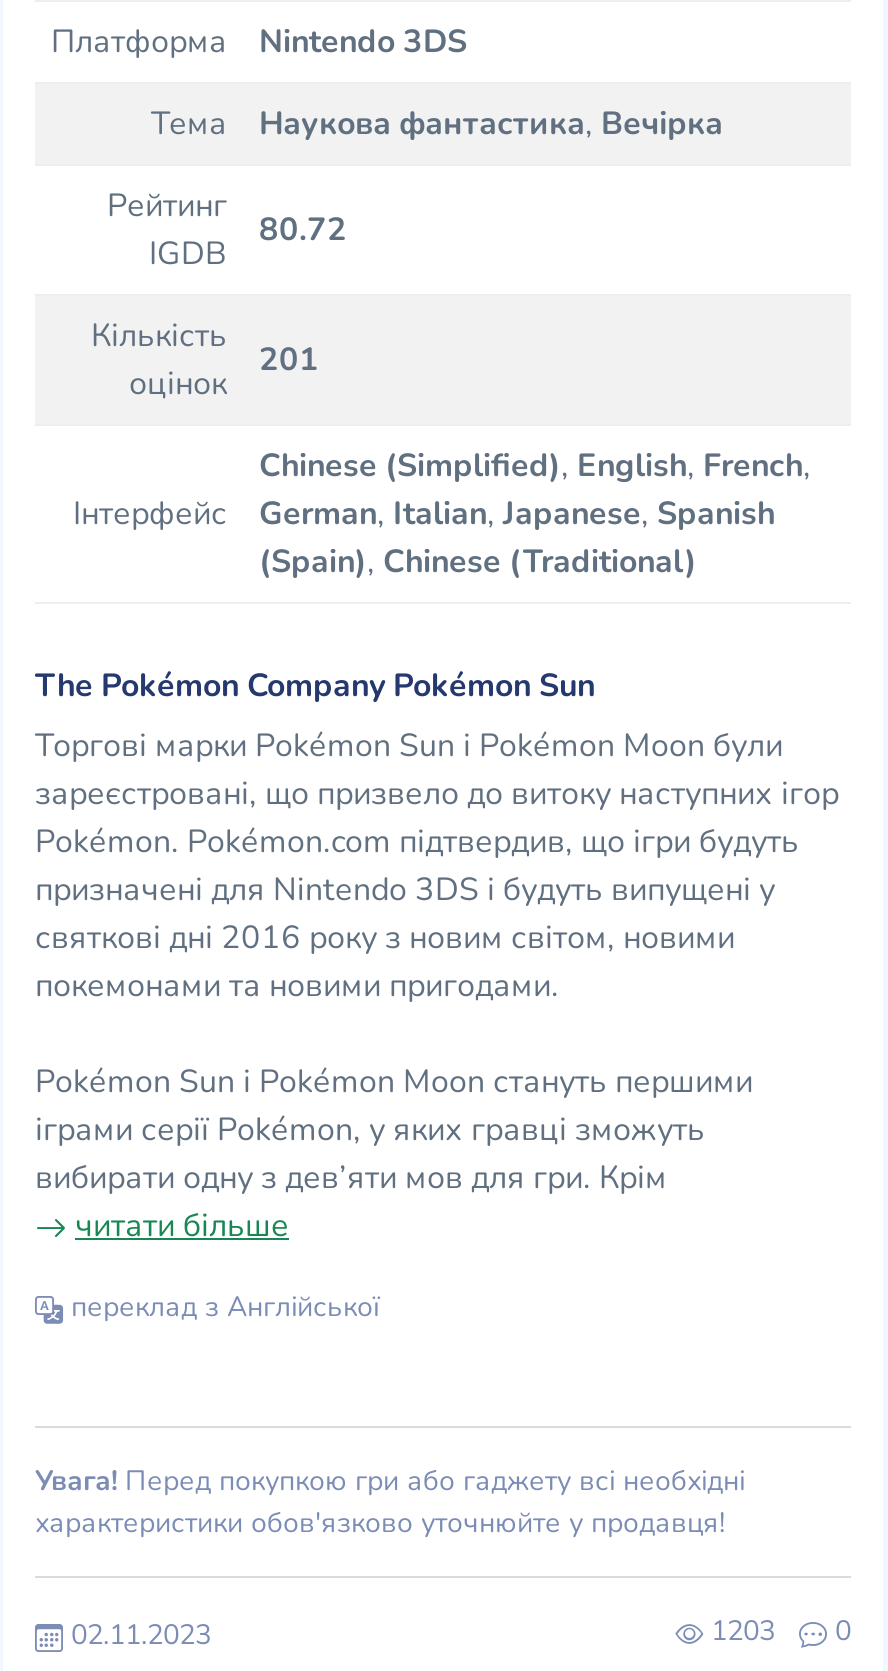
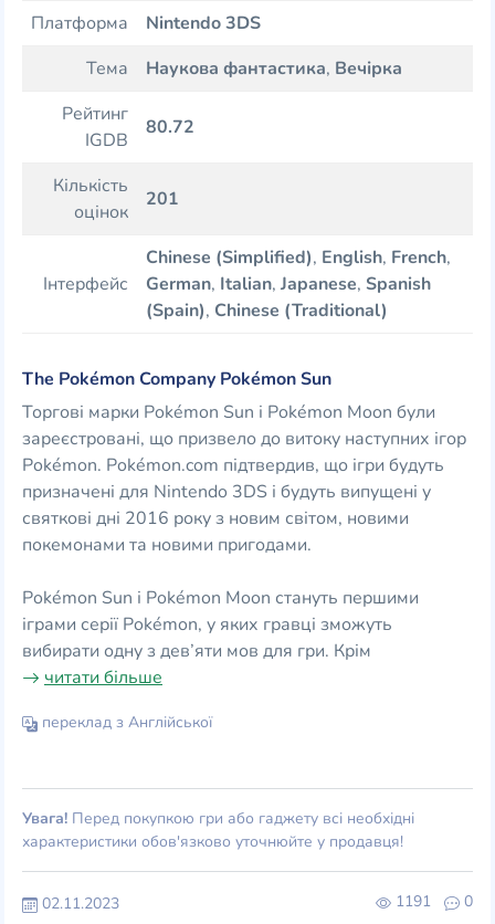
[703,1612,851,1650] 1203 0 -> [391,891,473,912] 1191 0

